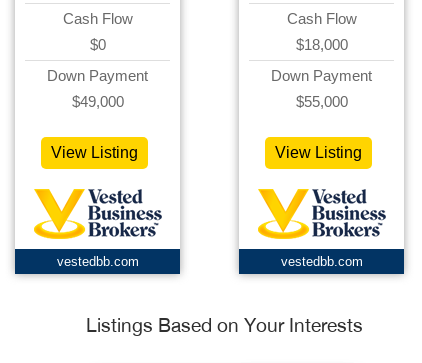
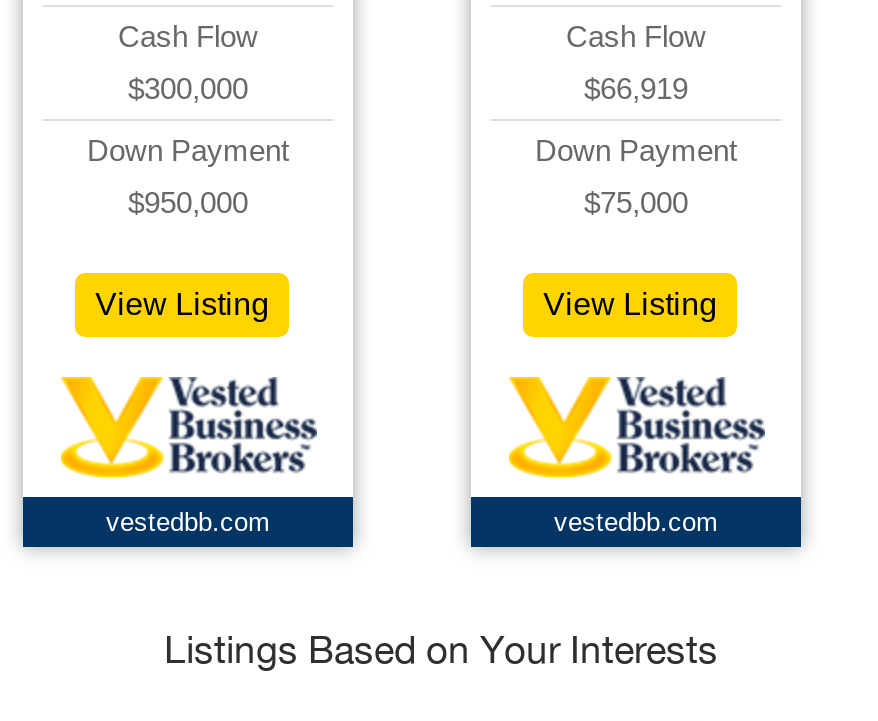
[89,36,105,53] $0 -> [128,71,248,105] $300,000
[295,36,347,53] $18,000 -> [584,71,688,105] $66,919
[71,93,123,110] $49,000 -> [128,185,248,219] $950,000
[295,93,347,110] $55,000 -> [584,185,688,219] $75,000

